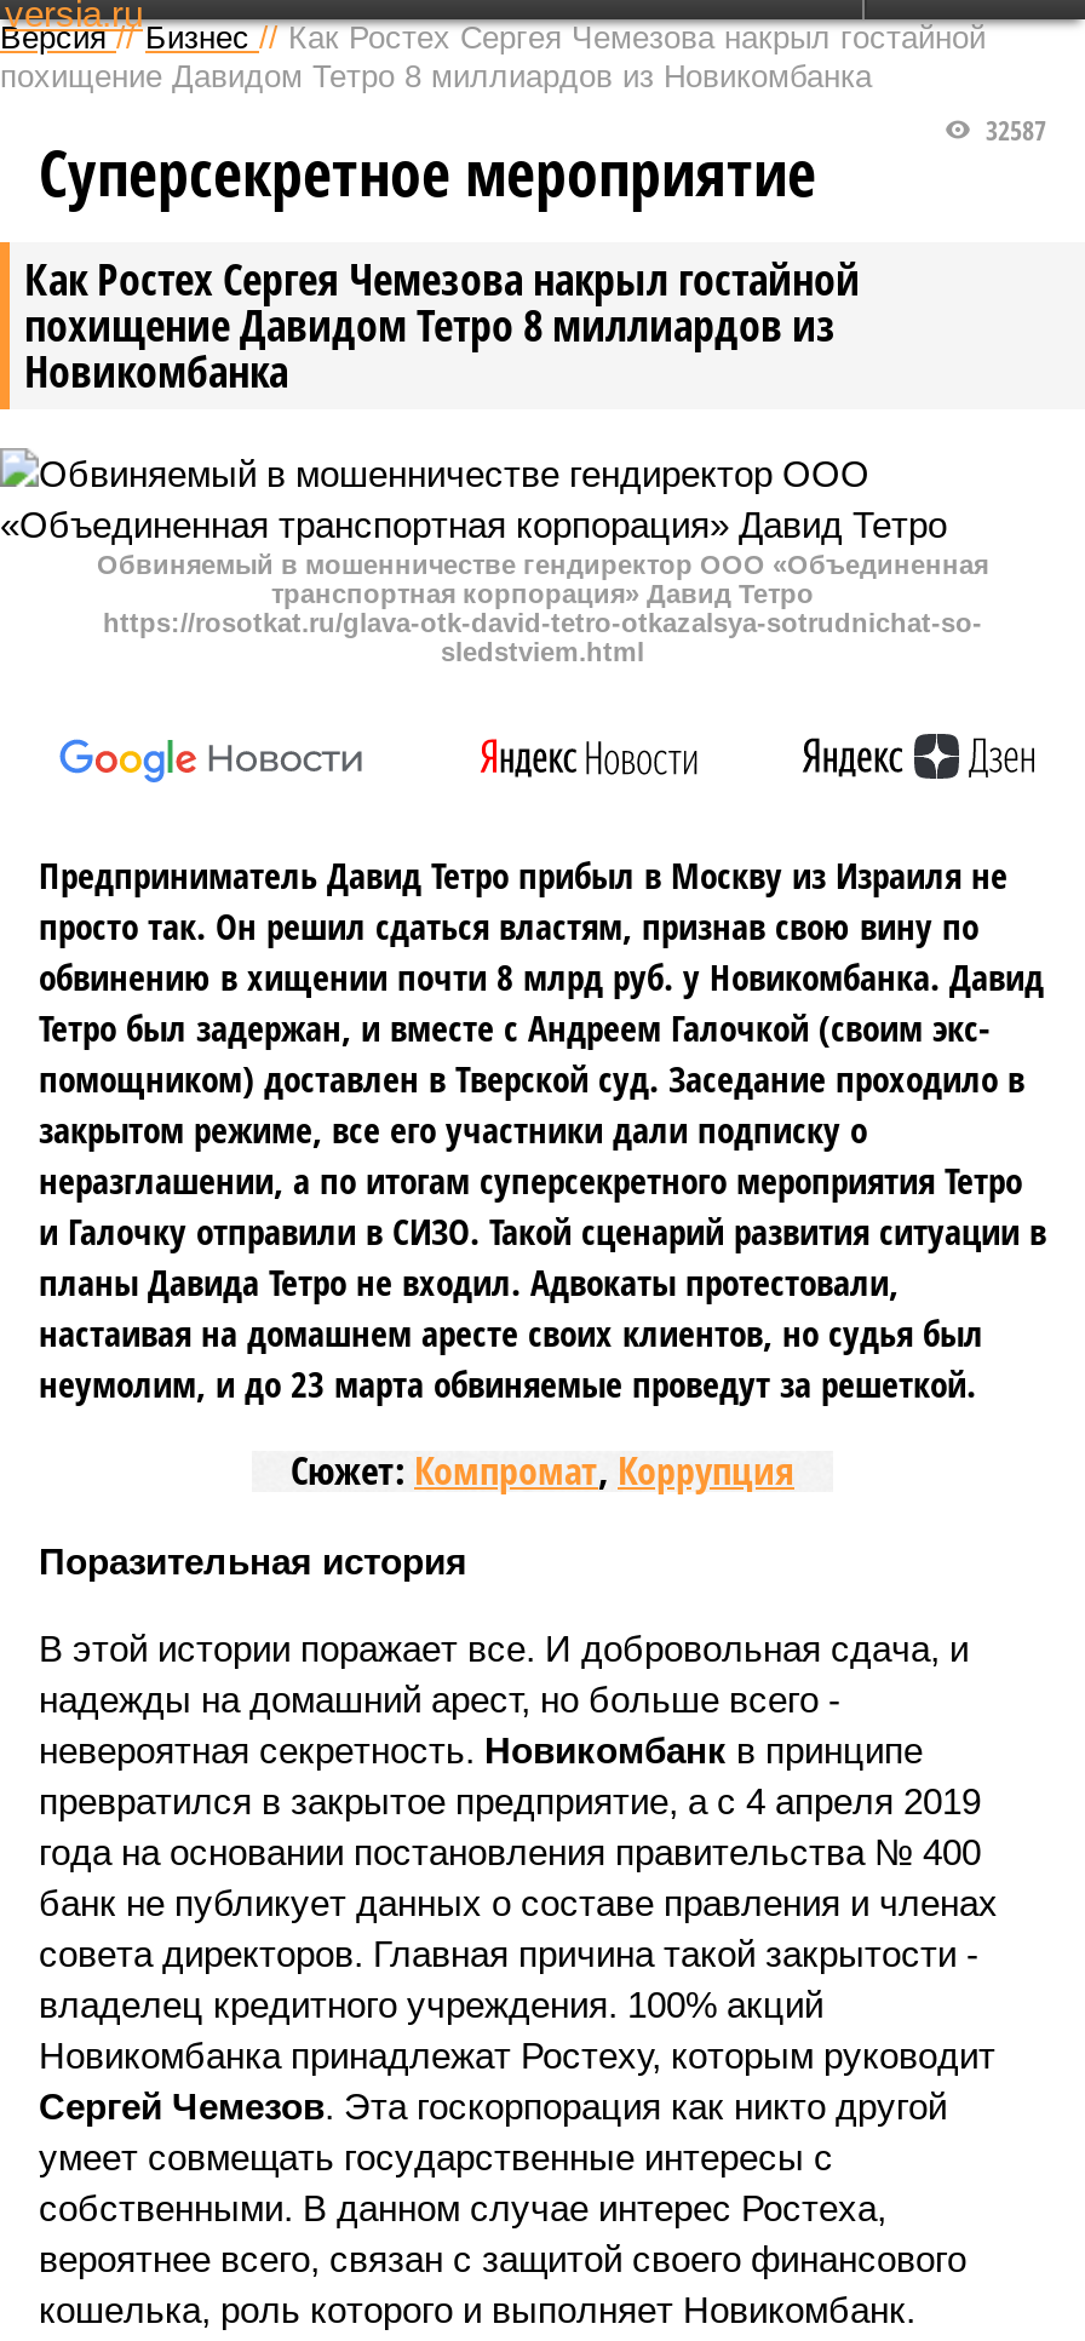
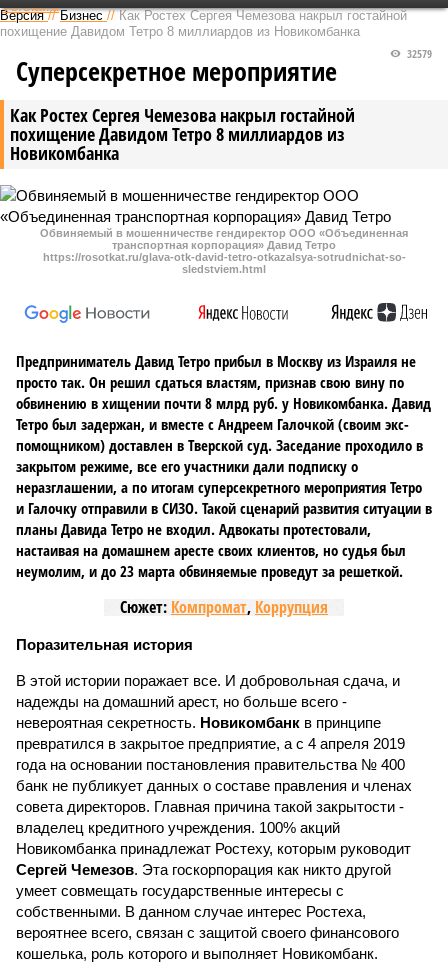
[978,111,1046,148] 32587 -> [404,46,432,61] 32579

